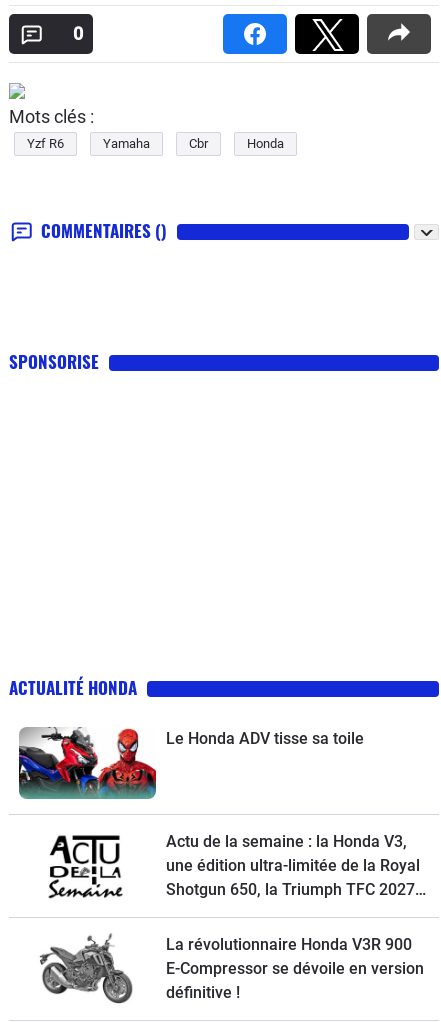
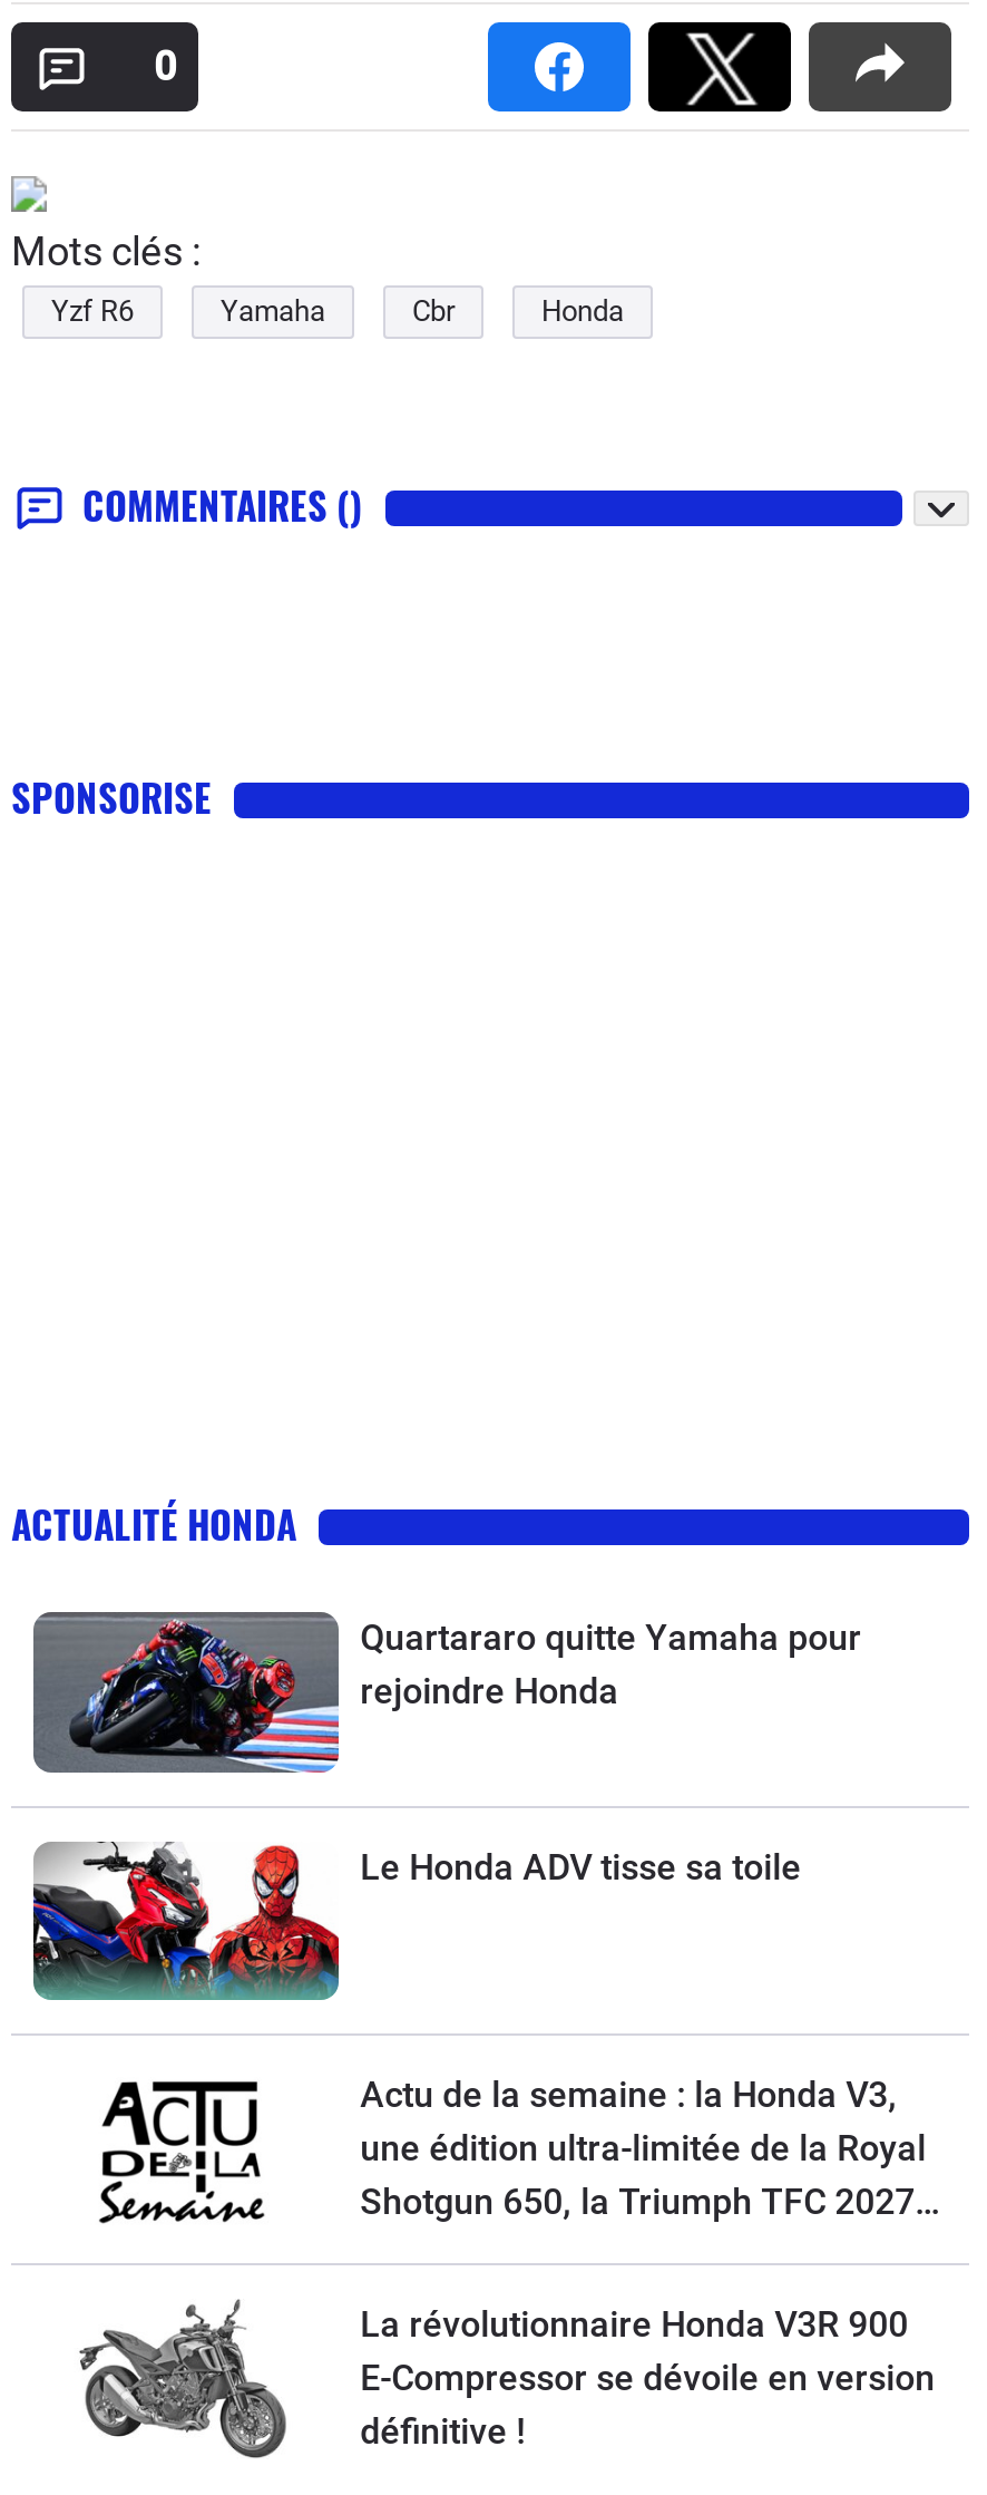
none -> [33,1610,862,1773] [image] | Quartararo quitte Yamaha pour | rejoindre Honda

